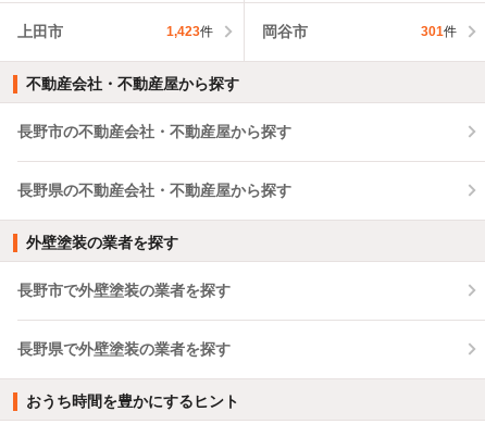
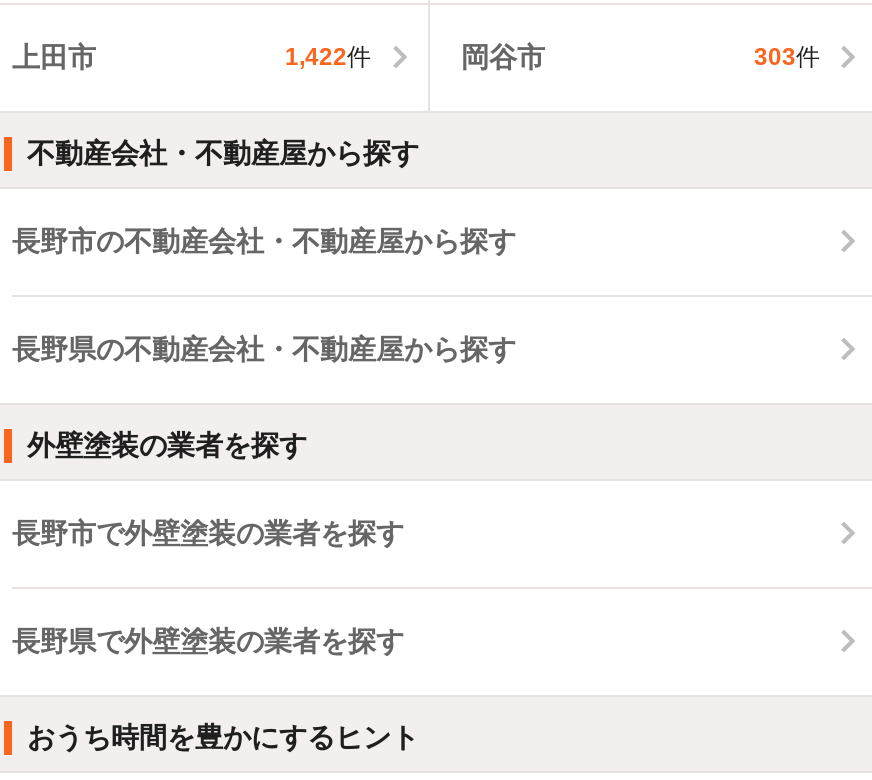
[166,24,213,39] 1,423件 -> [285,43,371,71] 1,422件
[421,24,457,39] 301件 -> [754,43,820,71] 303件

